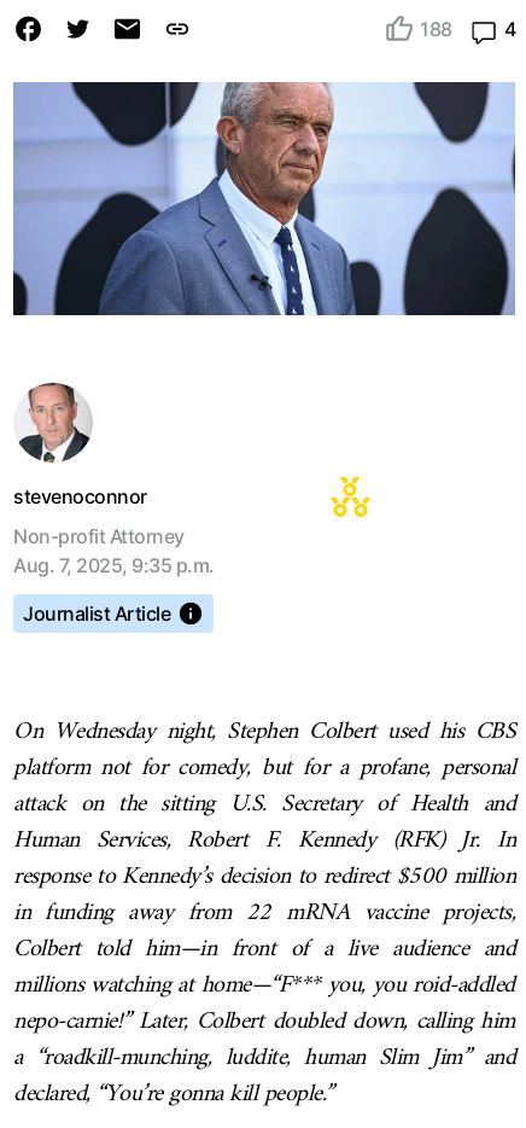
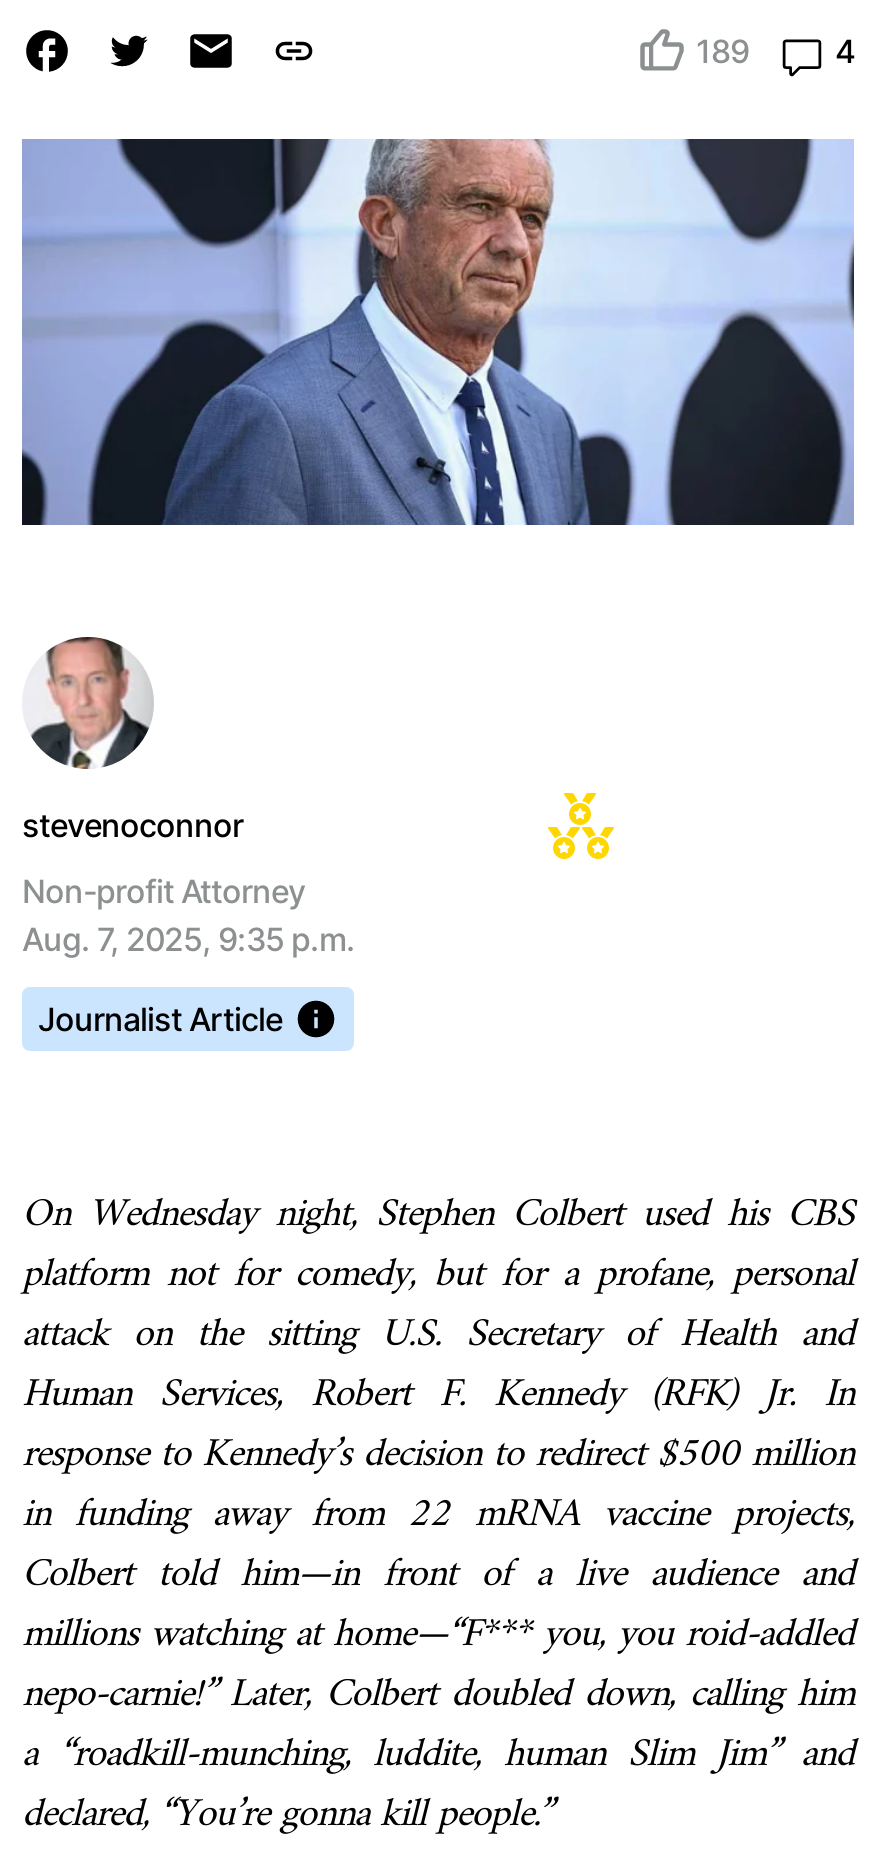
[420,17,452,41] 188 -> [696,31,749,71] 189

